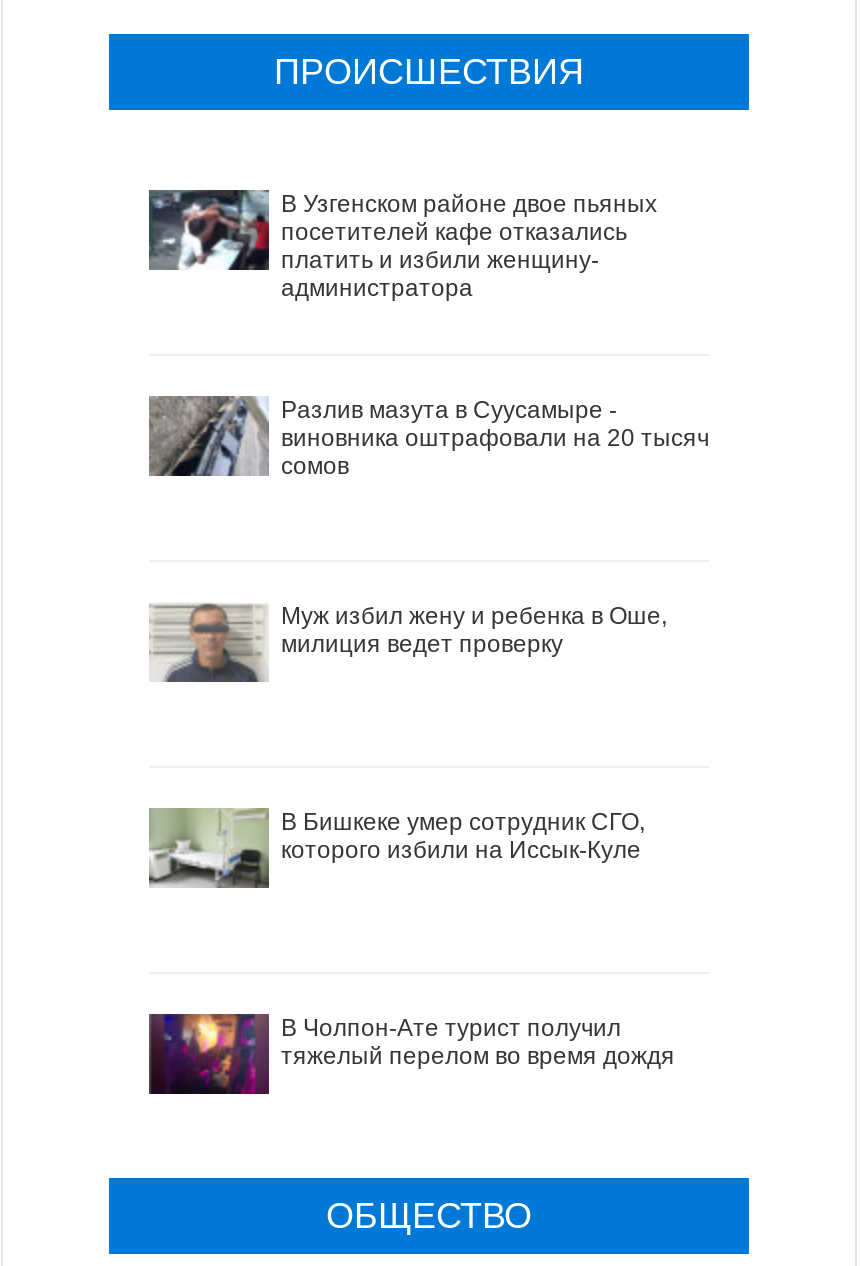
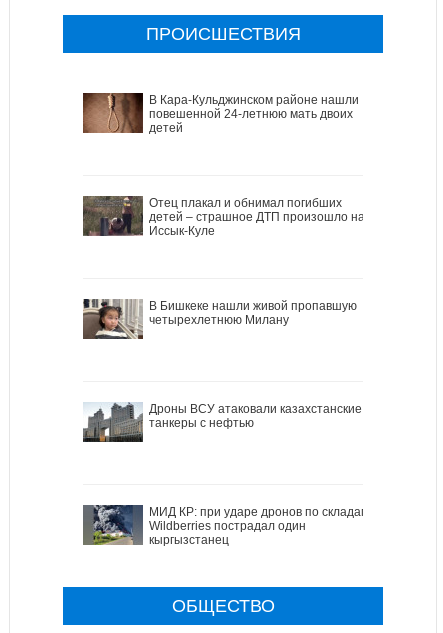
[149,190,657,302] [image] | В Узгенском районе двое пьяных | посетителей кафе отказались | платить и избили женщину- | администратора -> [83,93,359,135] [image] | В Кара-Кульджинском районе нашли | повешенной 24-летнюю мать двоих | детей
[149,396,709,480] [image] | Разлив мазута в Суусамыре - | виновника оштрафовали на 20 тысяч | сомов -> [84,196,365,238] [image] | Отец плакал и обнимал погибших | детей – страшное ДТП произошло на | Иссык-Куле
[149,602,667,682] [image] | Муж избил жену и ребенка в Оше, | милиция ведет проверку -> [82,298,357,340] [image] | В Бишкеке нашли живой пропавшую | четырехлетнюю Милану
[149,808,645,888] [image] | В Бишкеке умер сотрудник СГО, | которого избили на Иссык-Куле -> [83,402,362,443] [image] | Дроны ВСУ атаковали казахстанские | танкеры с нефтью
[151,1012,675,1096] [image] | В Чолпон-Ате турист получил | тяжелый перелом во время дождя -> [83,504,369,547] [image] | МИД КР: при ударе дронов по складам | Wildberries пострадал один | кыргызстанец

